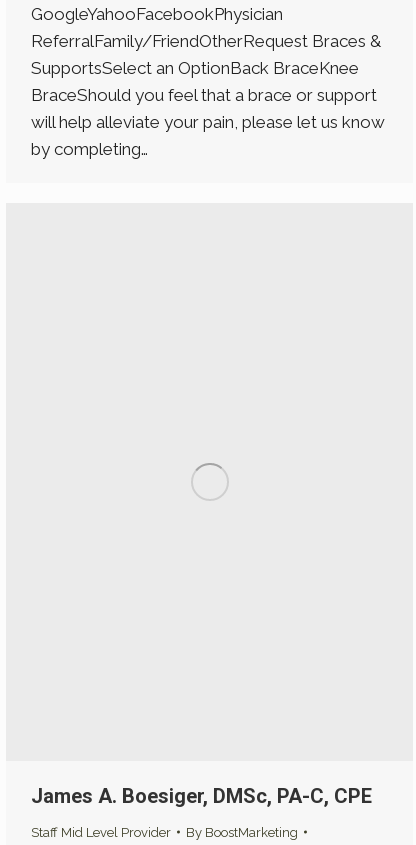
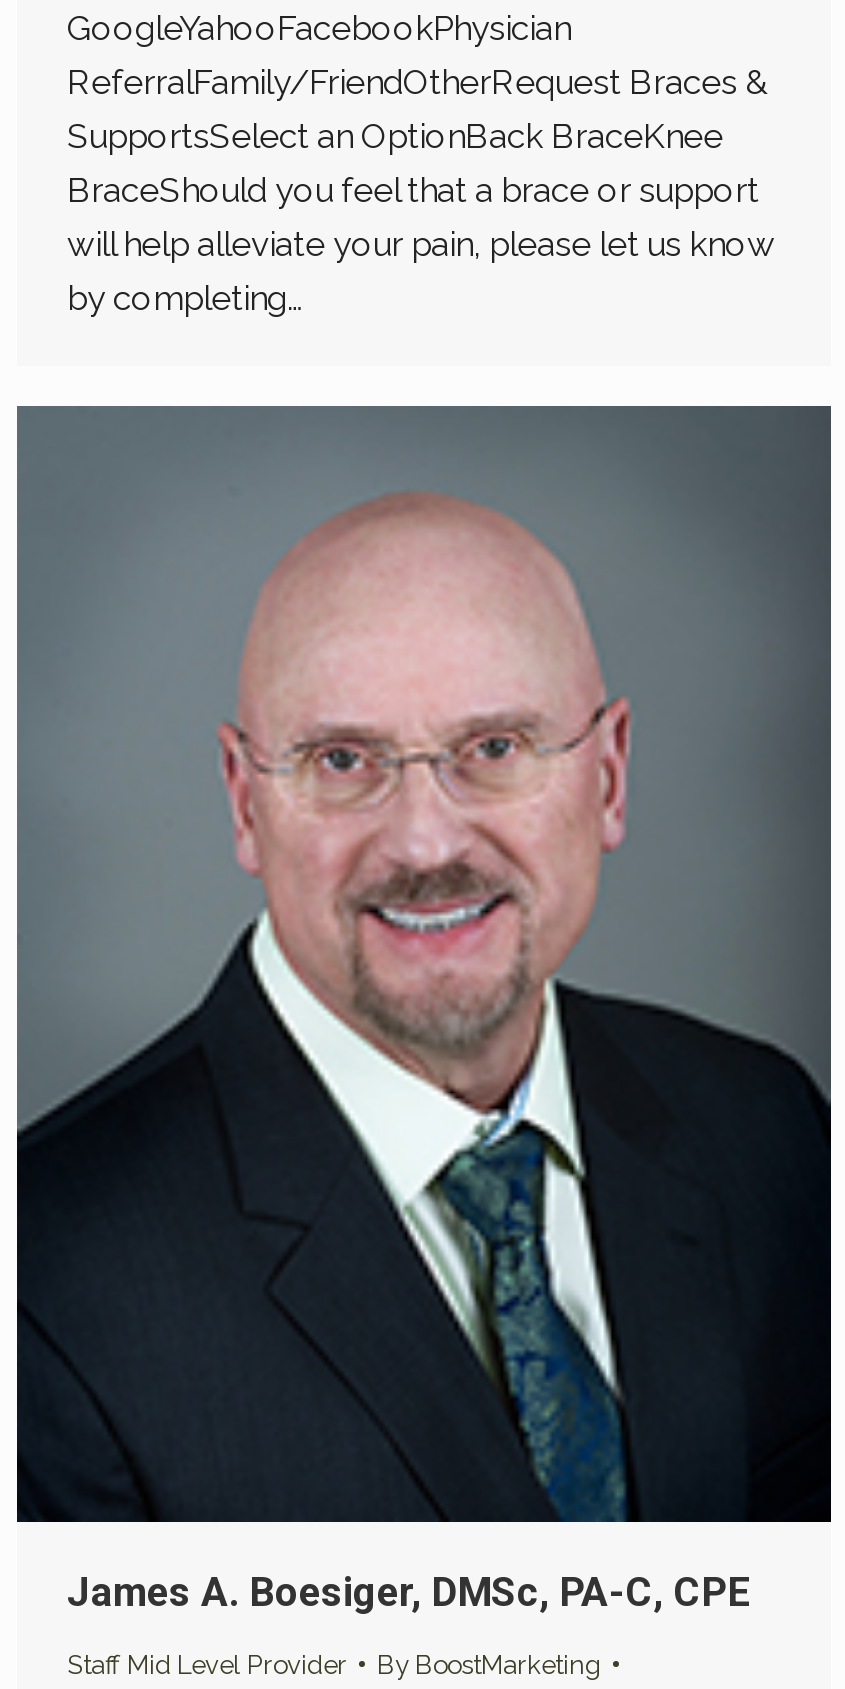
none -> [15,404,833,1524] [image]

